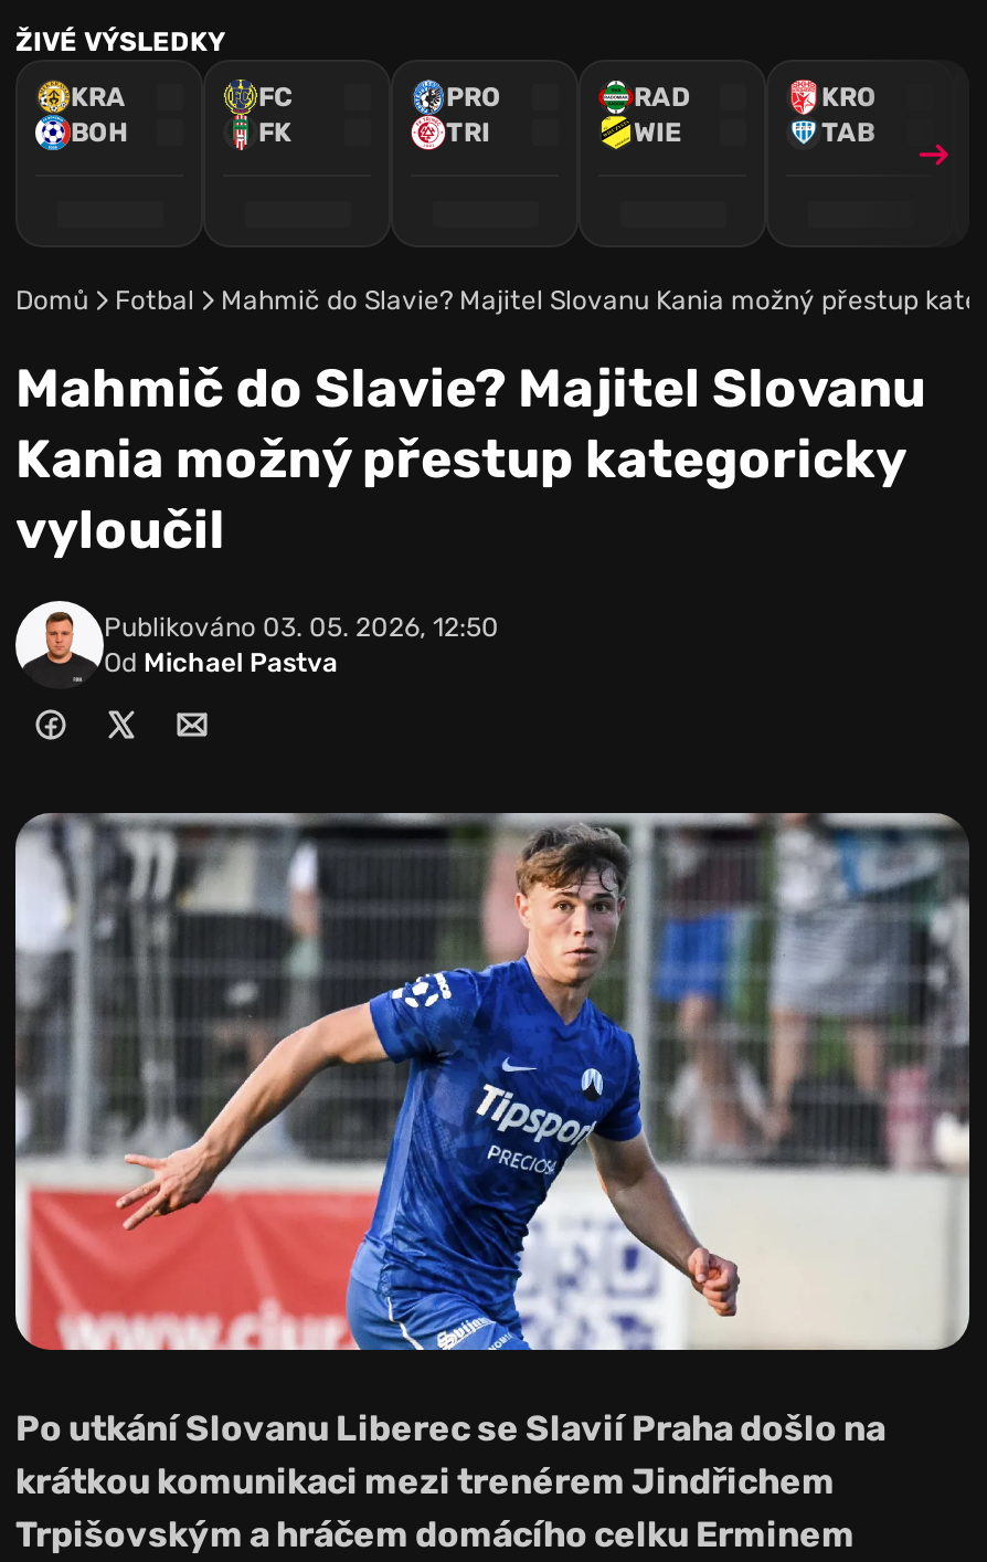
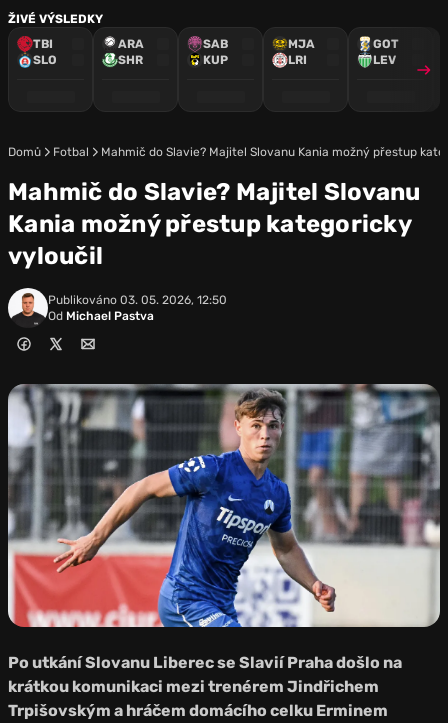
[71,82,128,148] KRA | BOH -> [33,37,57,67] TBI | SLO
[258,82,291,148] FC | FK -> [118,37,144,67] ARA | SHR
[446,82,501,148] PRO | TRI -> [203,37,228,67] SAB | KUP
[634,82,691,148] RAD | WIE -> [288,37,315,67] MJA | LRI
[821,82,877,148] KRO | TAB -> [373,37,399,67] GOT | LEV

